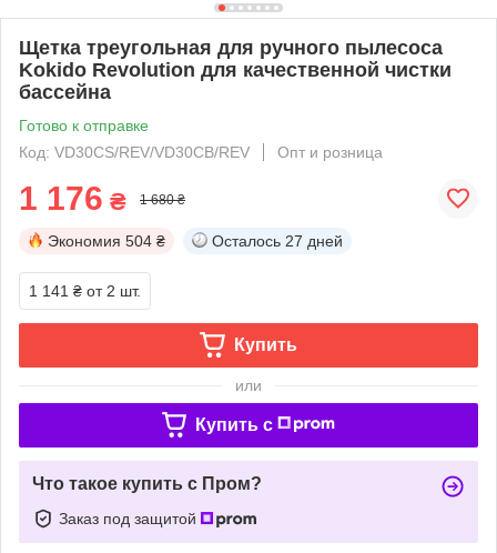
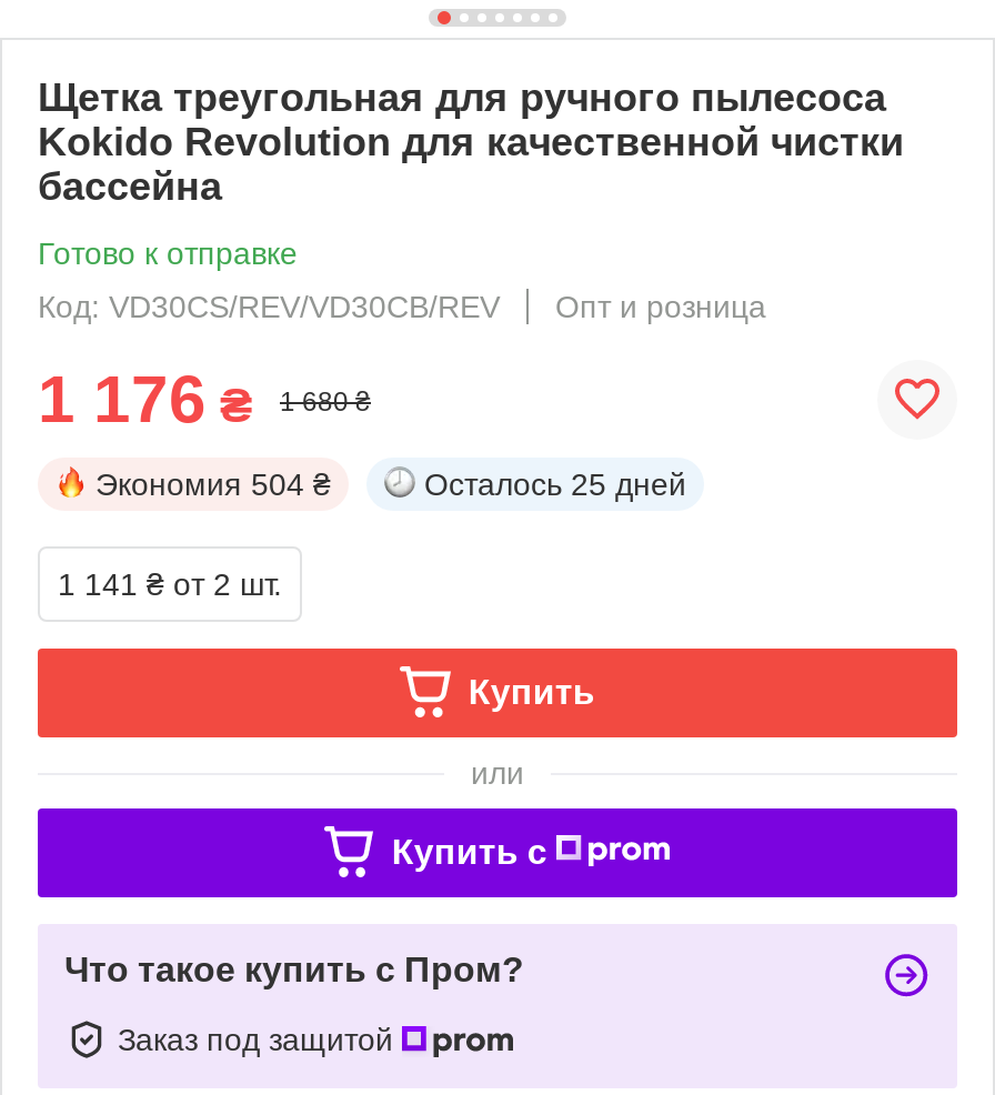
[212,232,343,250] Осталось 27 дней -> [424,466,686,502] Осталось 25 дней

